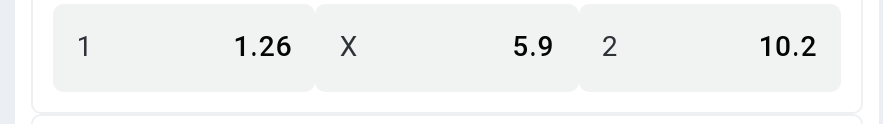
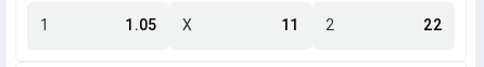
[234,30,358,62] 1.26 X -> [125,16,193,33] 1.05 X
[513,30,619,62] 5.9 2 -> [281,16,334,33] 11 2
[759,30,817,62] 10.2 -> [424,16,442,33] 22

